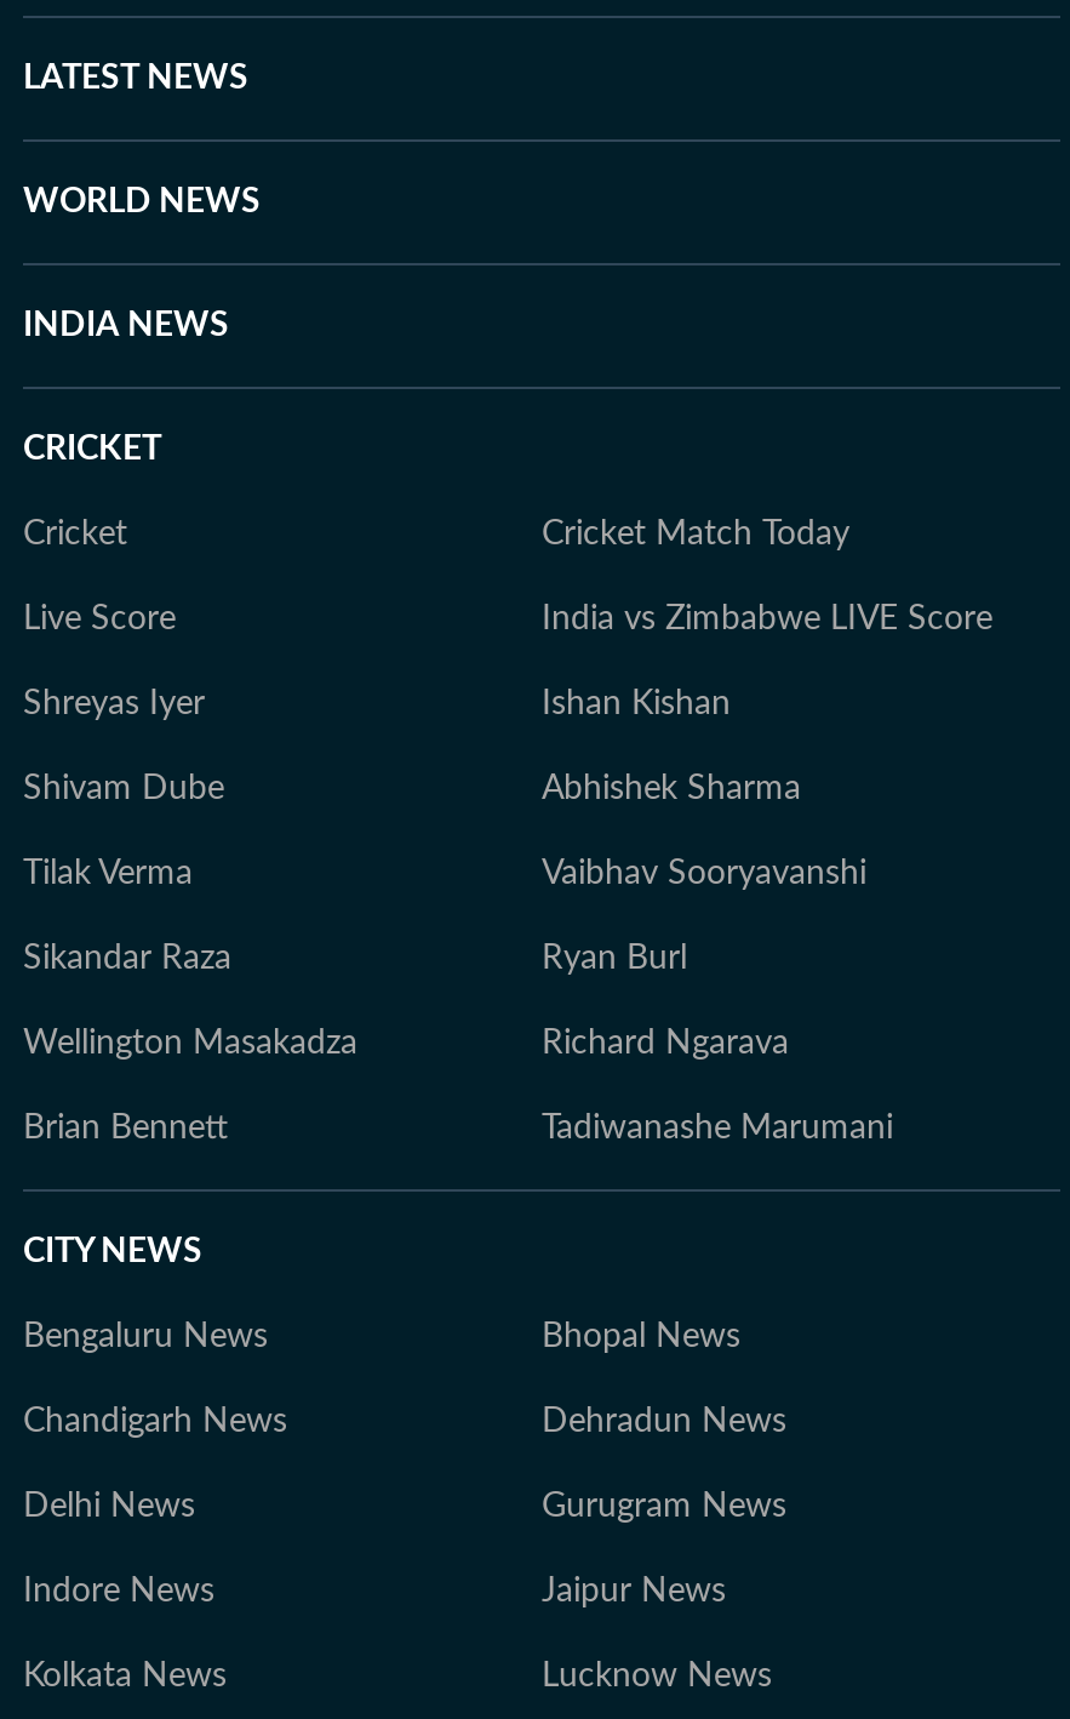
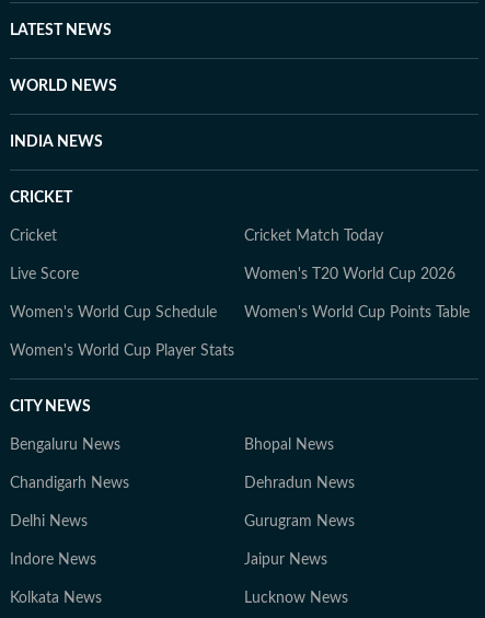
[23,602,992,1145] India vs Zimbabwe LIVE Score | Shreyas Iyer | Ishan Kishan | Shivam Dube | Abhishek Sharma | Tilak Verma | Vaibhav Sooryavanshi | Sikandar Raza | Ryan Burl | Wellington Masakadza | Richard Ngarava | Brian Bennett | Tadiwanashe Marumani -> [10,267,470,359] Women's T20 World Cup 2026 | Women's World Cup Schedule | Women's World Cup Points Table | Women's World Cup Player Stats

